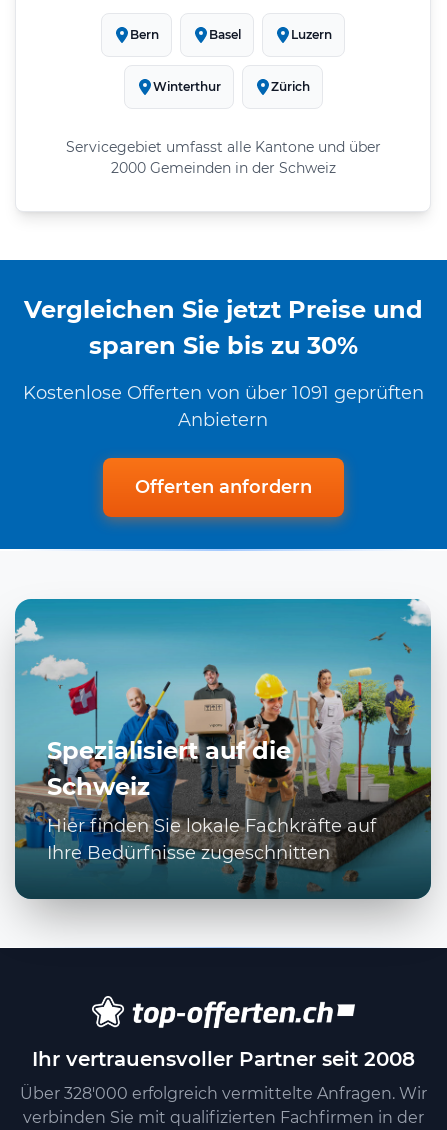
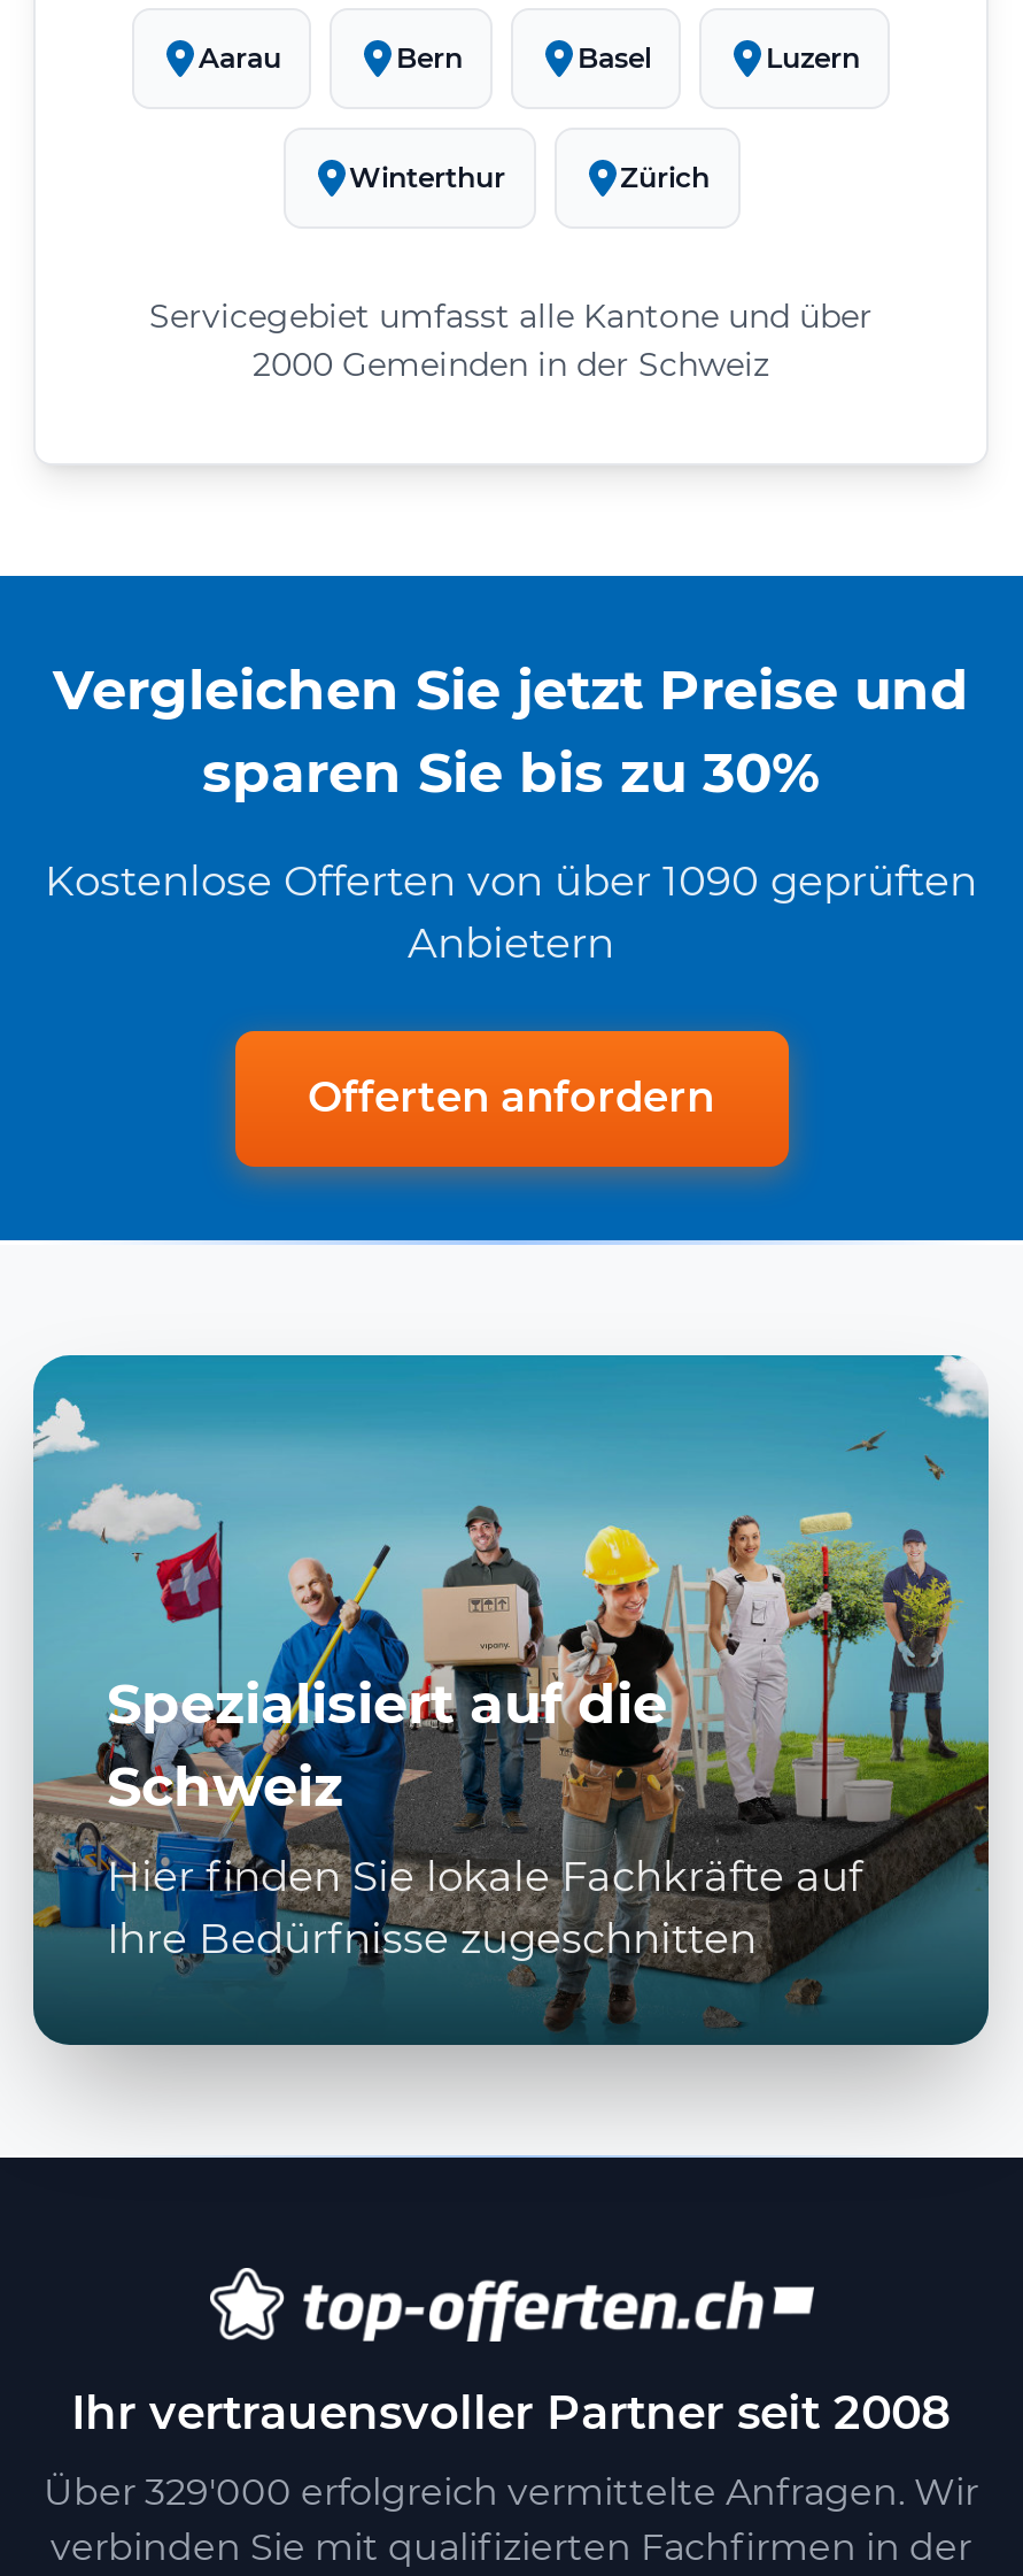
none -> [199,40,281,74] Aarau
[22,382,423,404] Kostenlose Offerten von über 1091 geprüften -> [45,856,977,906] Kostenlose Offerten von über 1090 geprüften
[19,1084,426,1103] Über 328'000 erfolgreich vermittelte Anfragen. Wir -> [44,2470,978,2513] Über 329'000 erfolgreich vermittelte Anfragen. Wir

